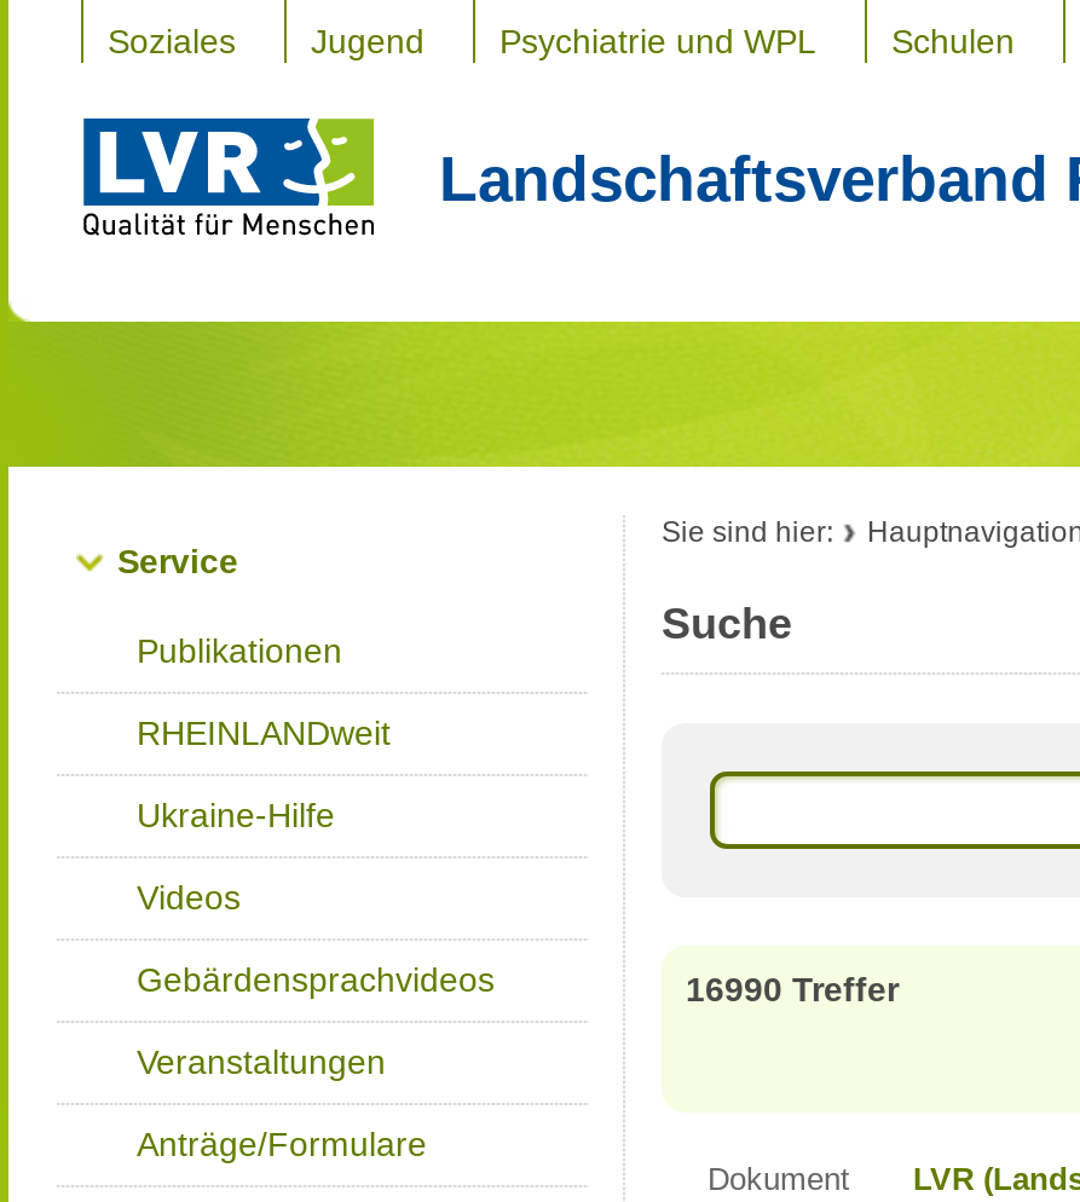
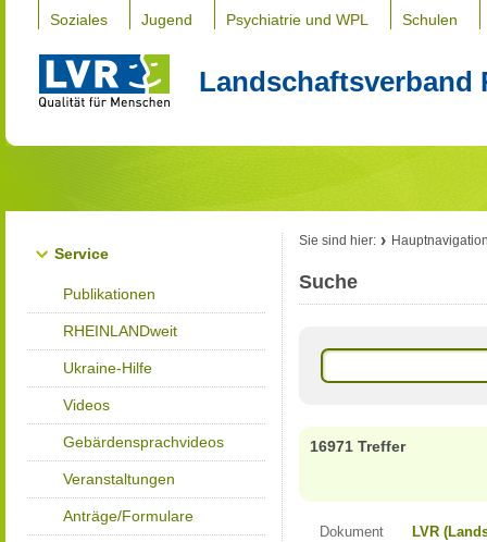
[686,970,899,1009] 16990 Treffer -> [310,438,405,455] 16971 Treffer

